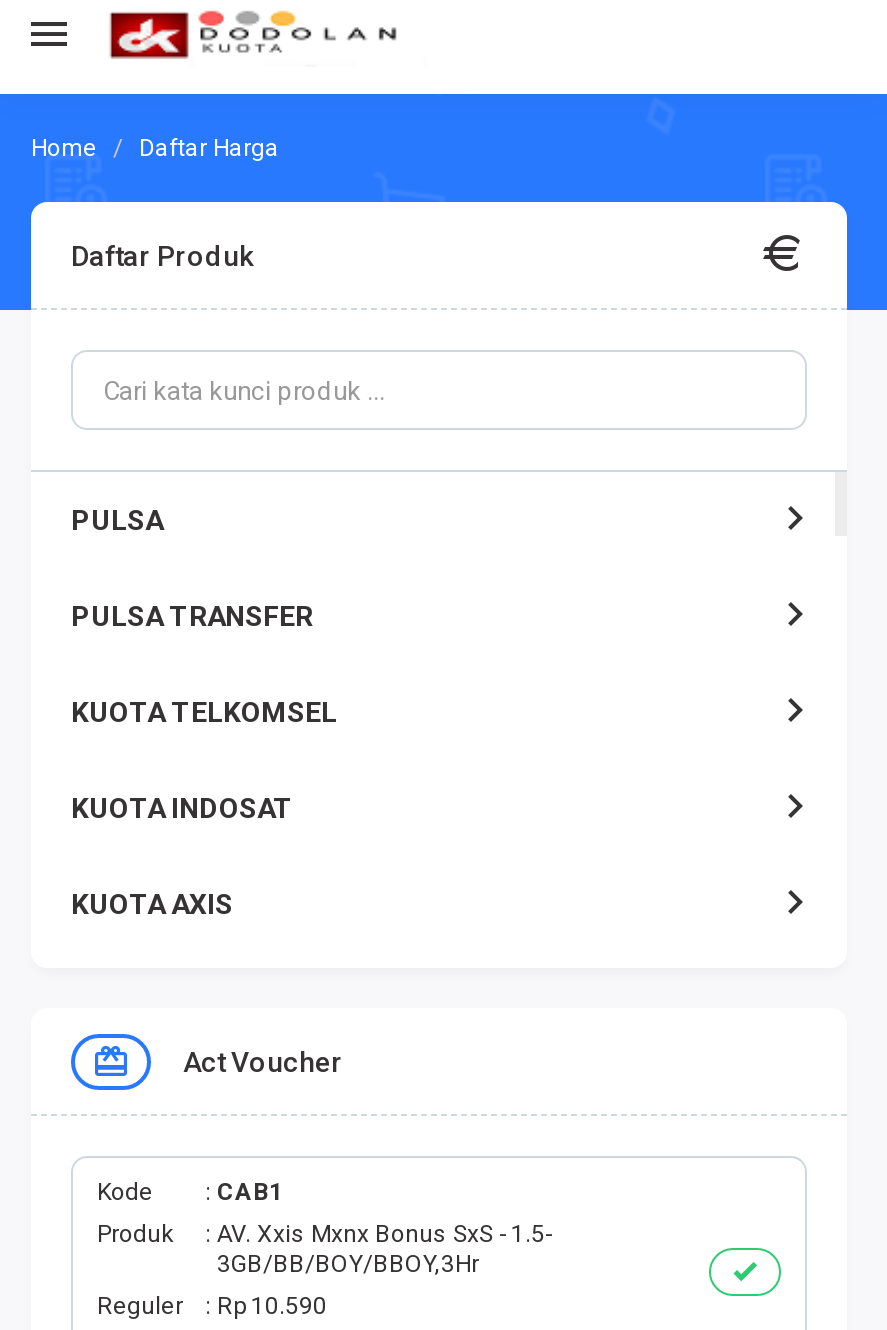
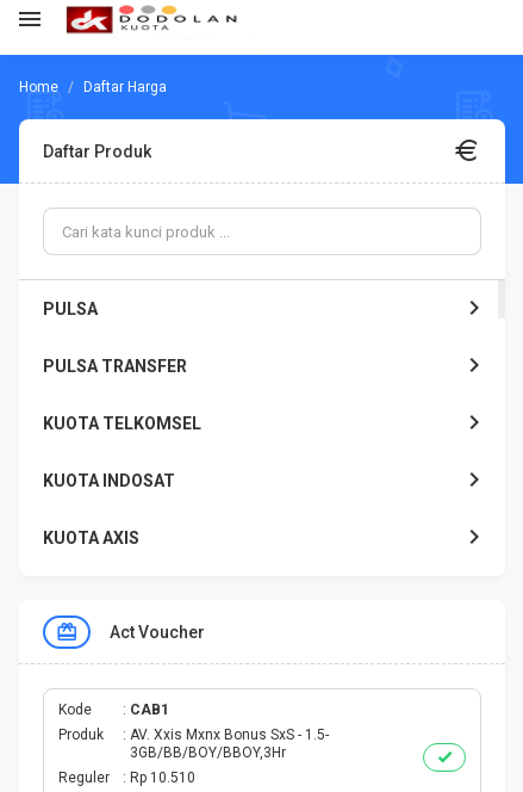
[97,1292,327,1320] Reguler Rp 10.590 -> [58,769,195,786] Reguler Rp 10.510

